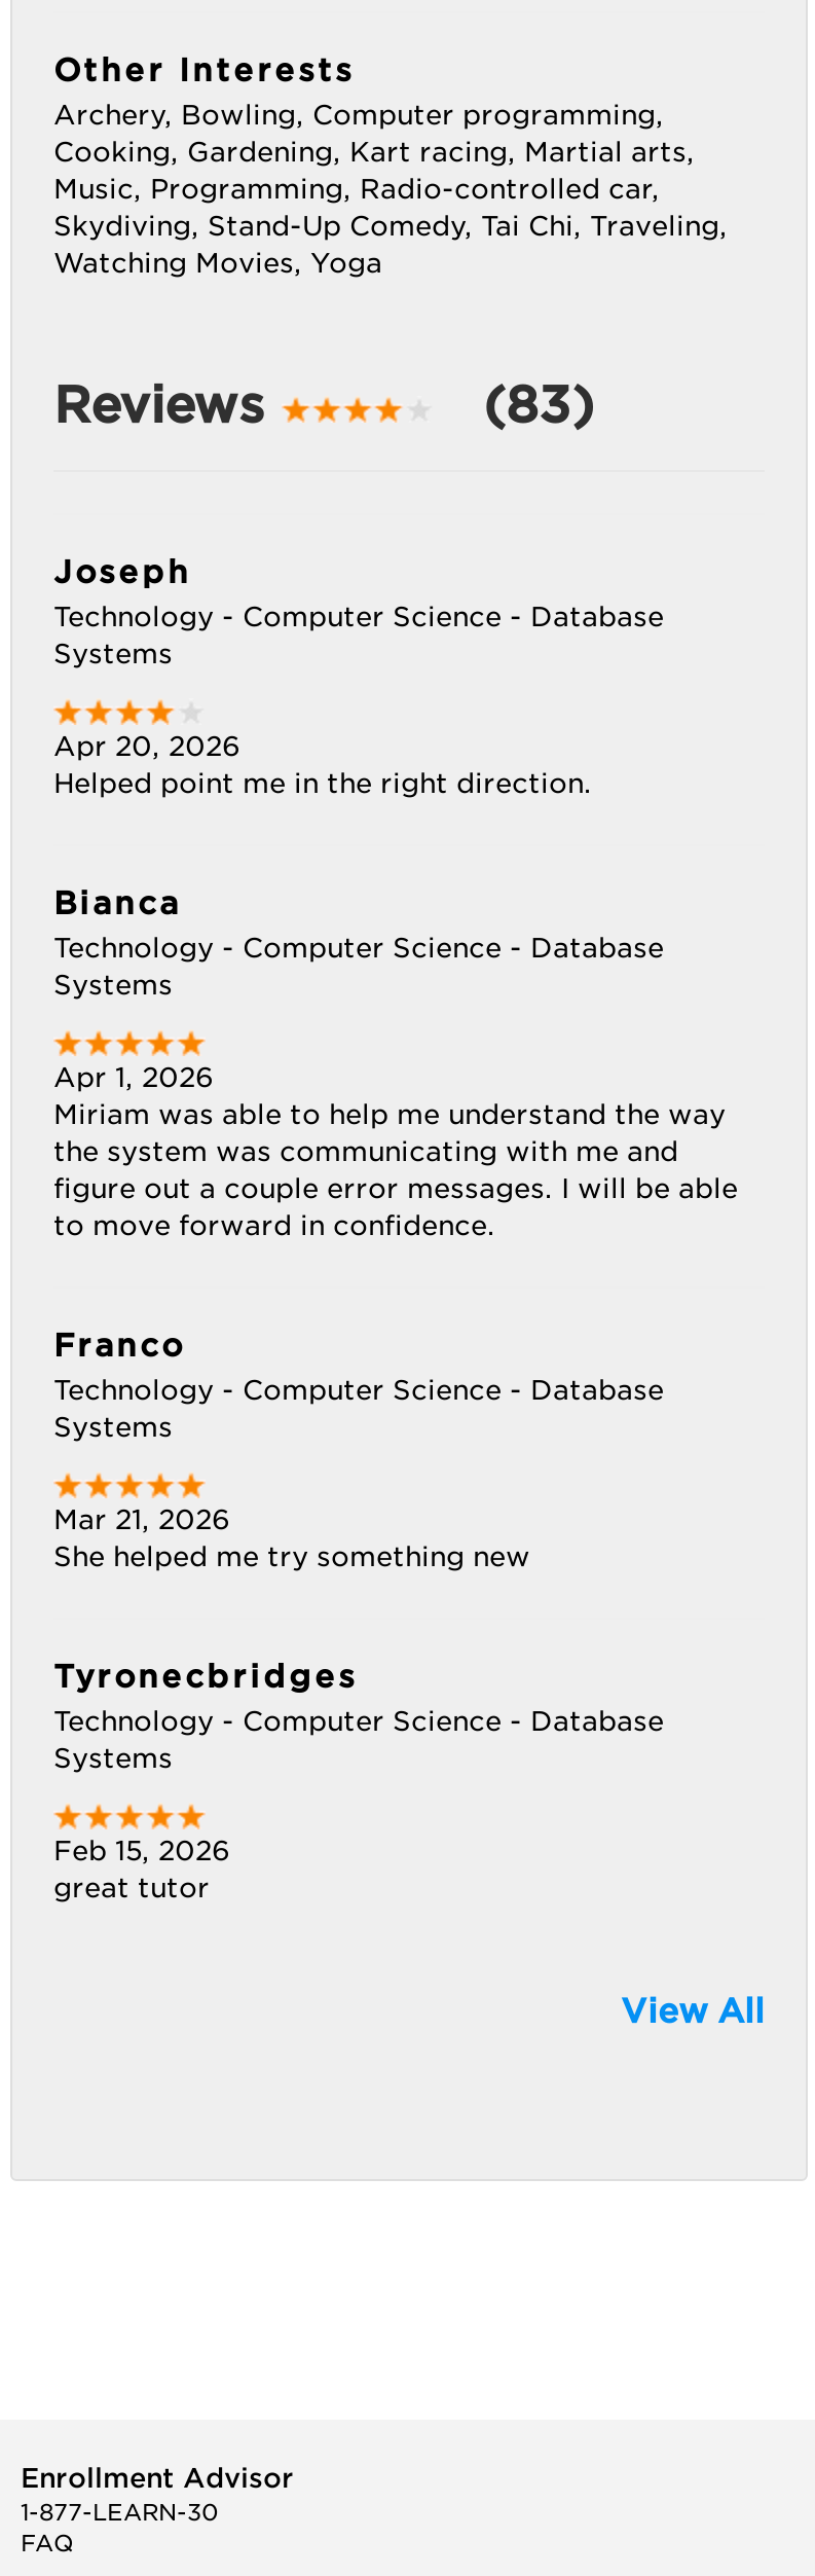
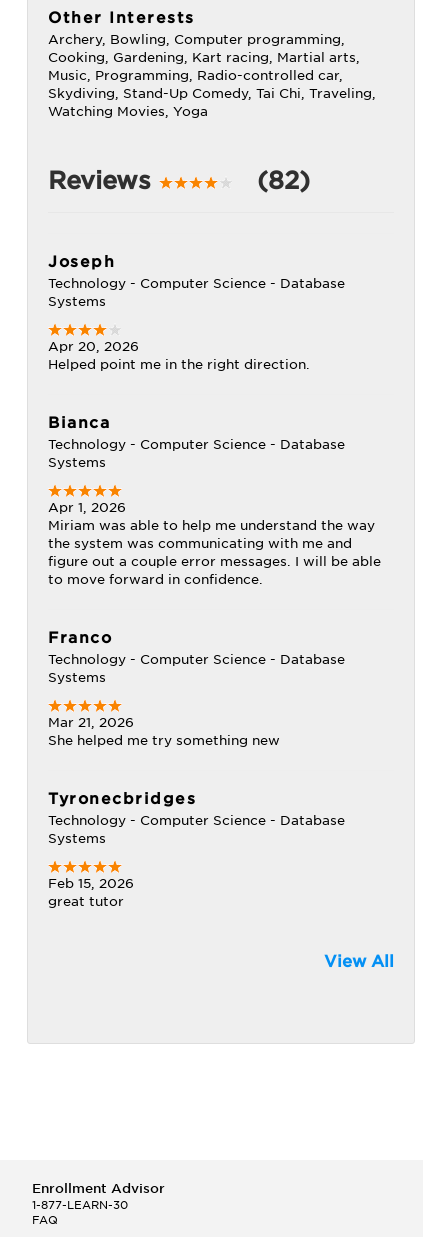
[434,375,594,435] (83) -> [233,166,310,195] (82)

